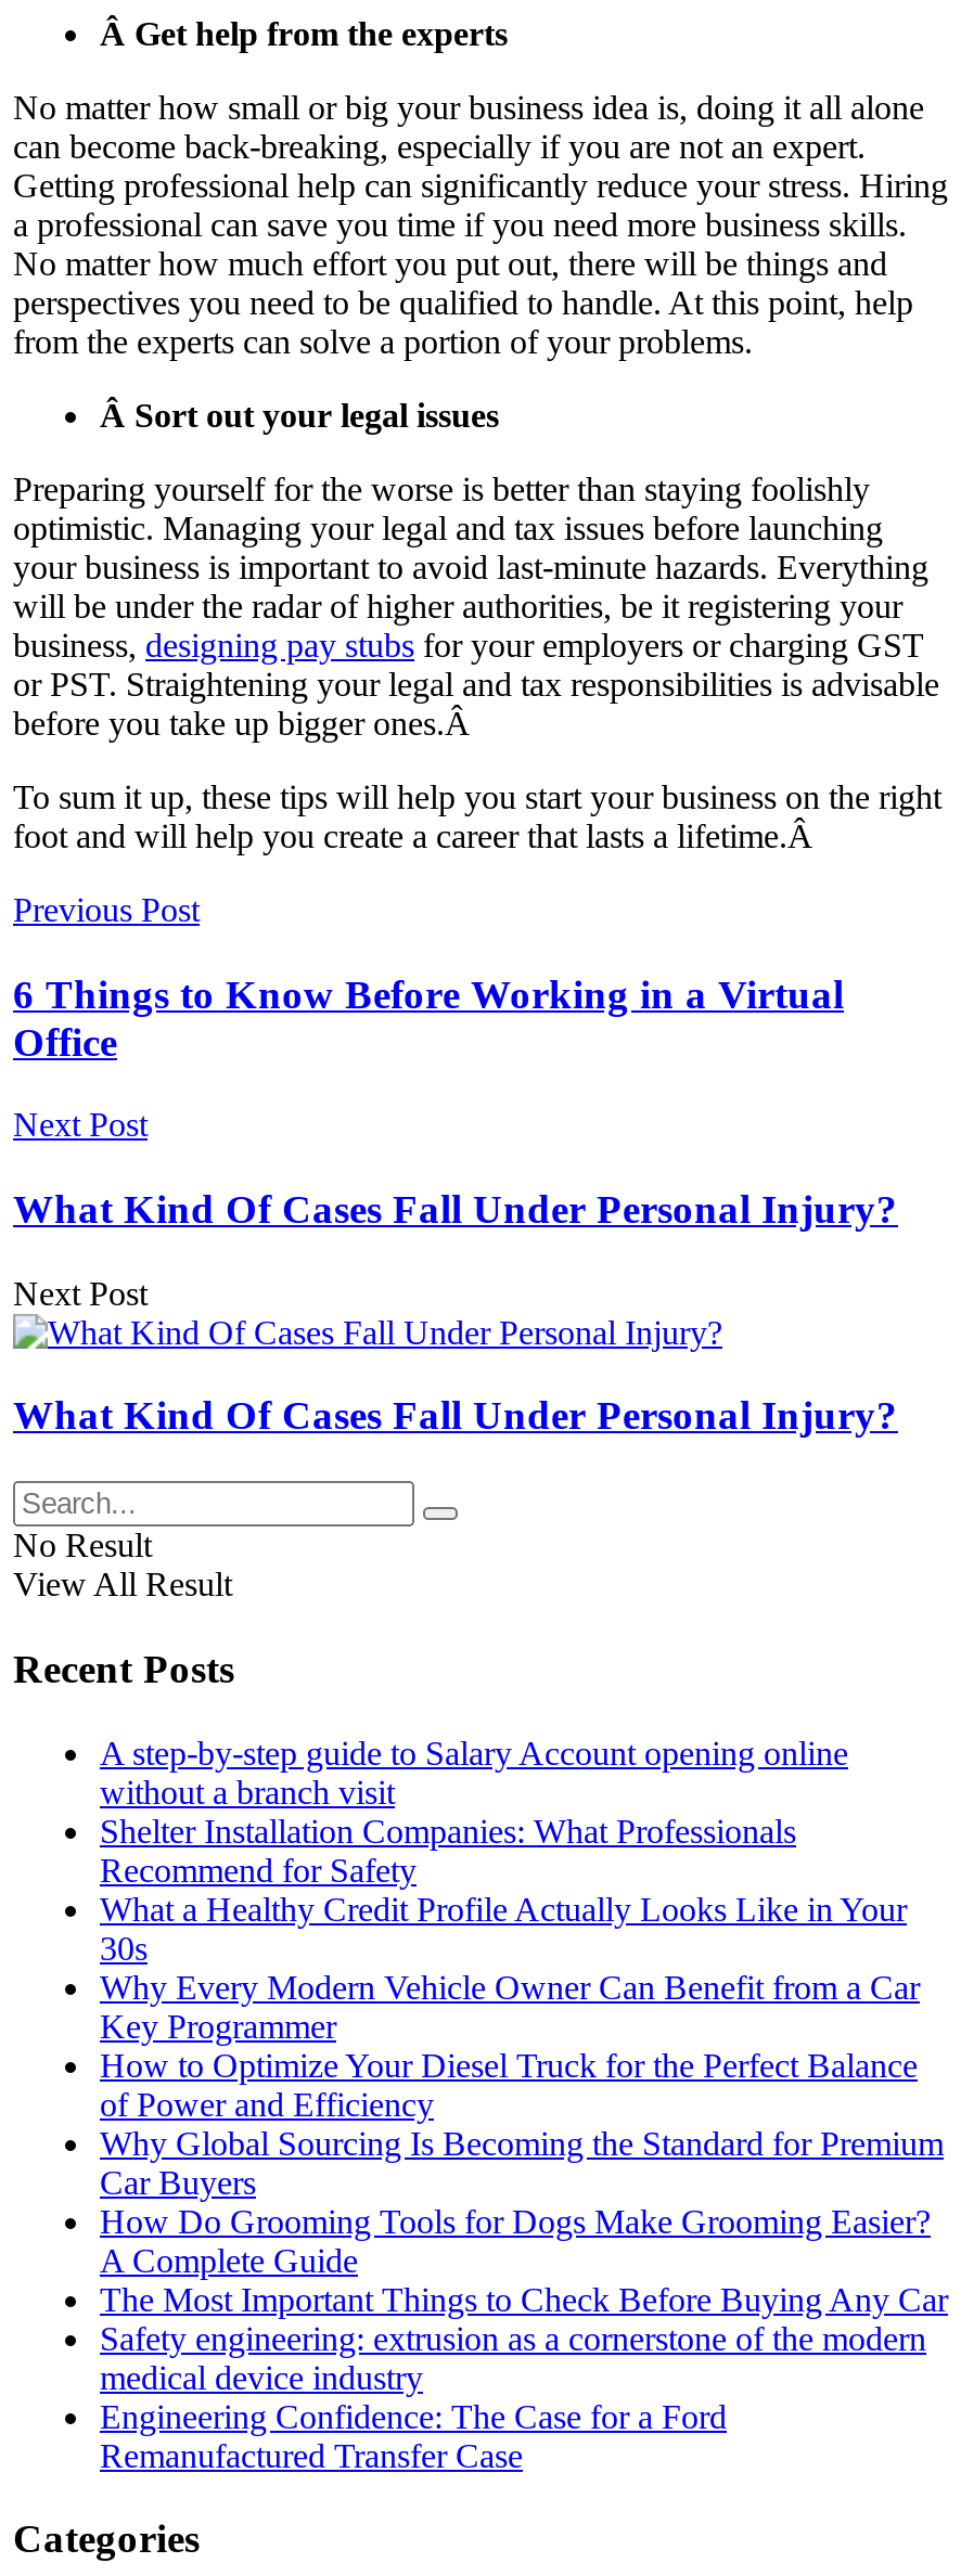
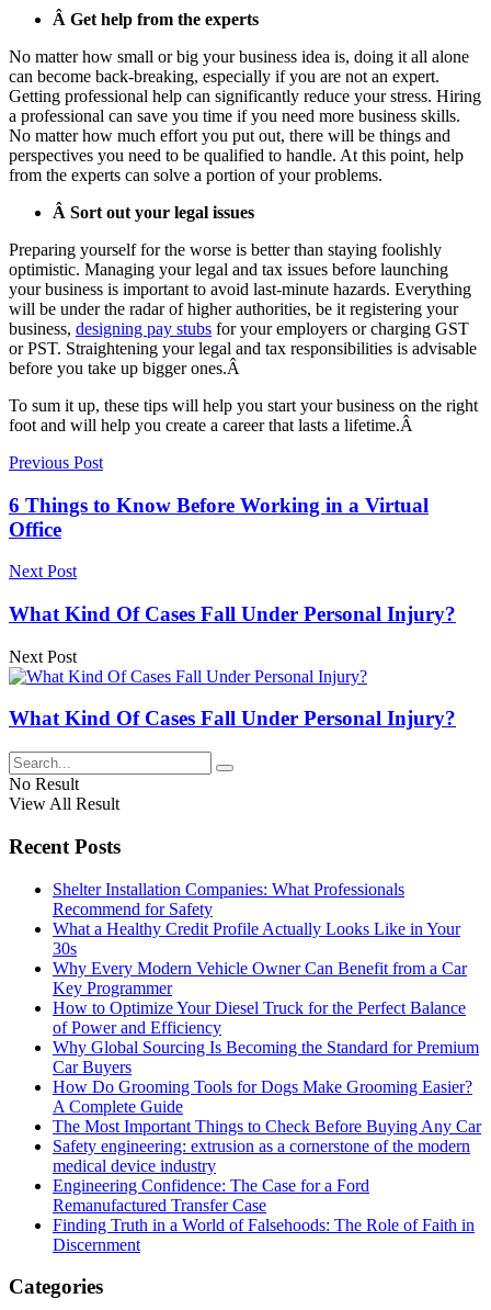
[100,1734,848,1810] A step-by-step guide to Salary Account opening online | without a branch visit -> none
moved [100,1812,948,2473] -> [53,879,481,1214]: Shelter Installation Companies: What Professionals | Recommend for Safety | What a Healthy Credit Profile Actually Looks Like in Your | ... | Engineering Confidence: The Case for a Ford | Remanufactured Transfer Case
none -> [53,1215,475,1254] Finding Truth in a World of Falsehoods: The Role of Faith in | Discernment

